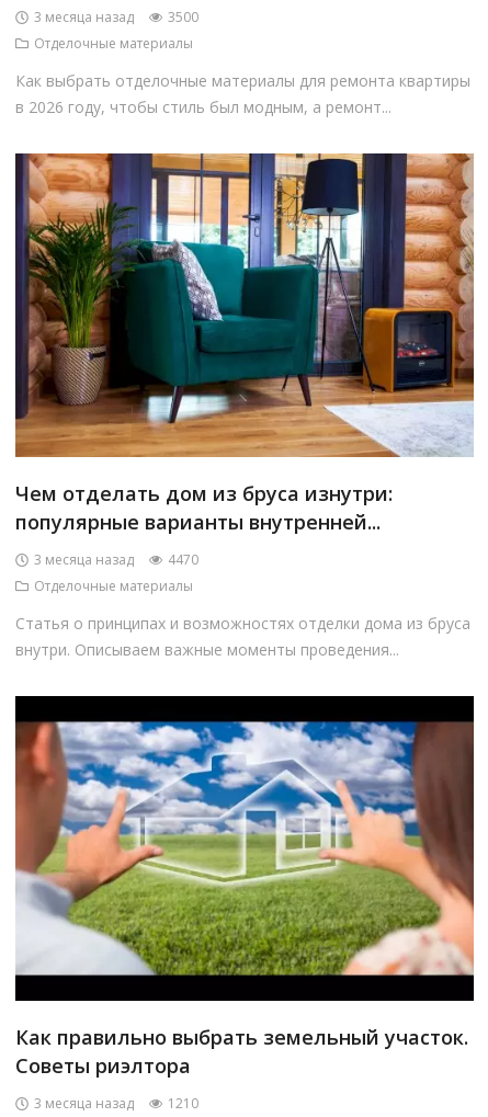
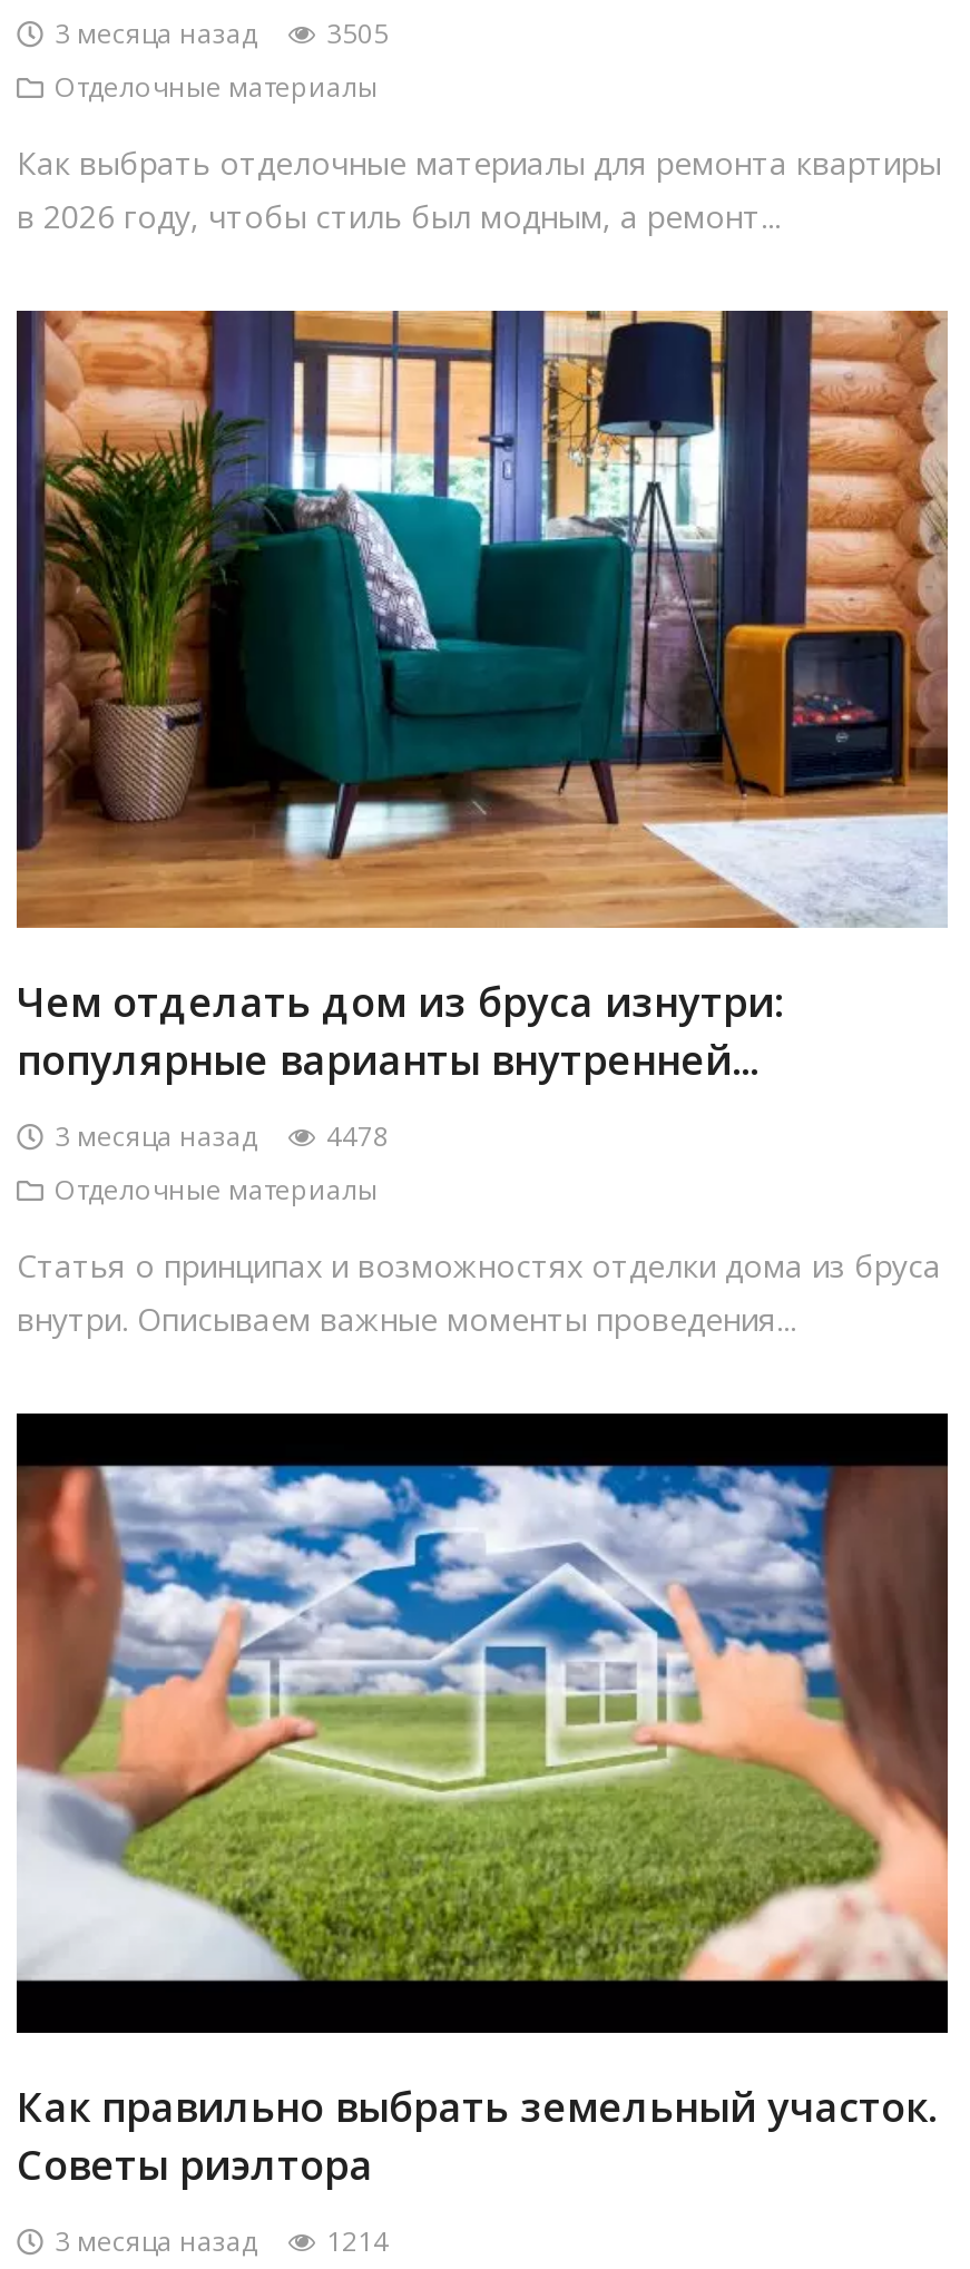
[168,7,198,26] 3500 -> [326,14,389,52] 3505
[168,551,198,569] 4470 -> [326,1118,389,1156] 4478
[168,1094,198,1113] 1210 -> [326,2222,389,2260] 1214

